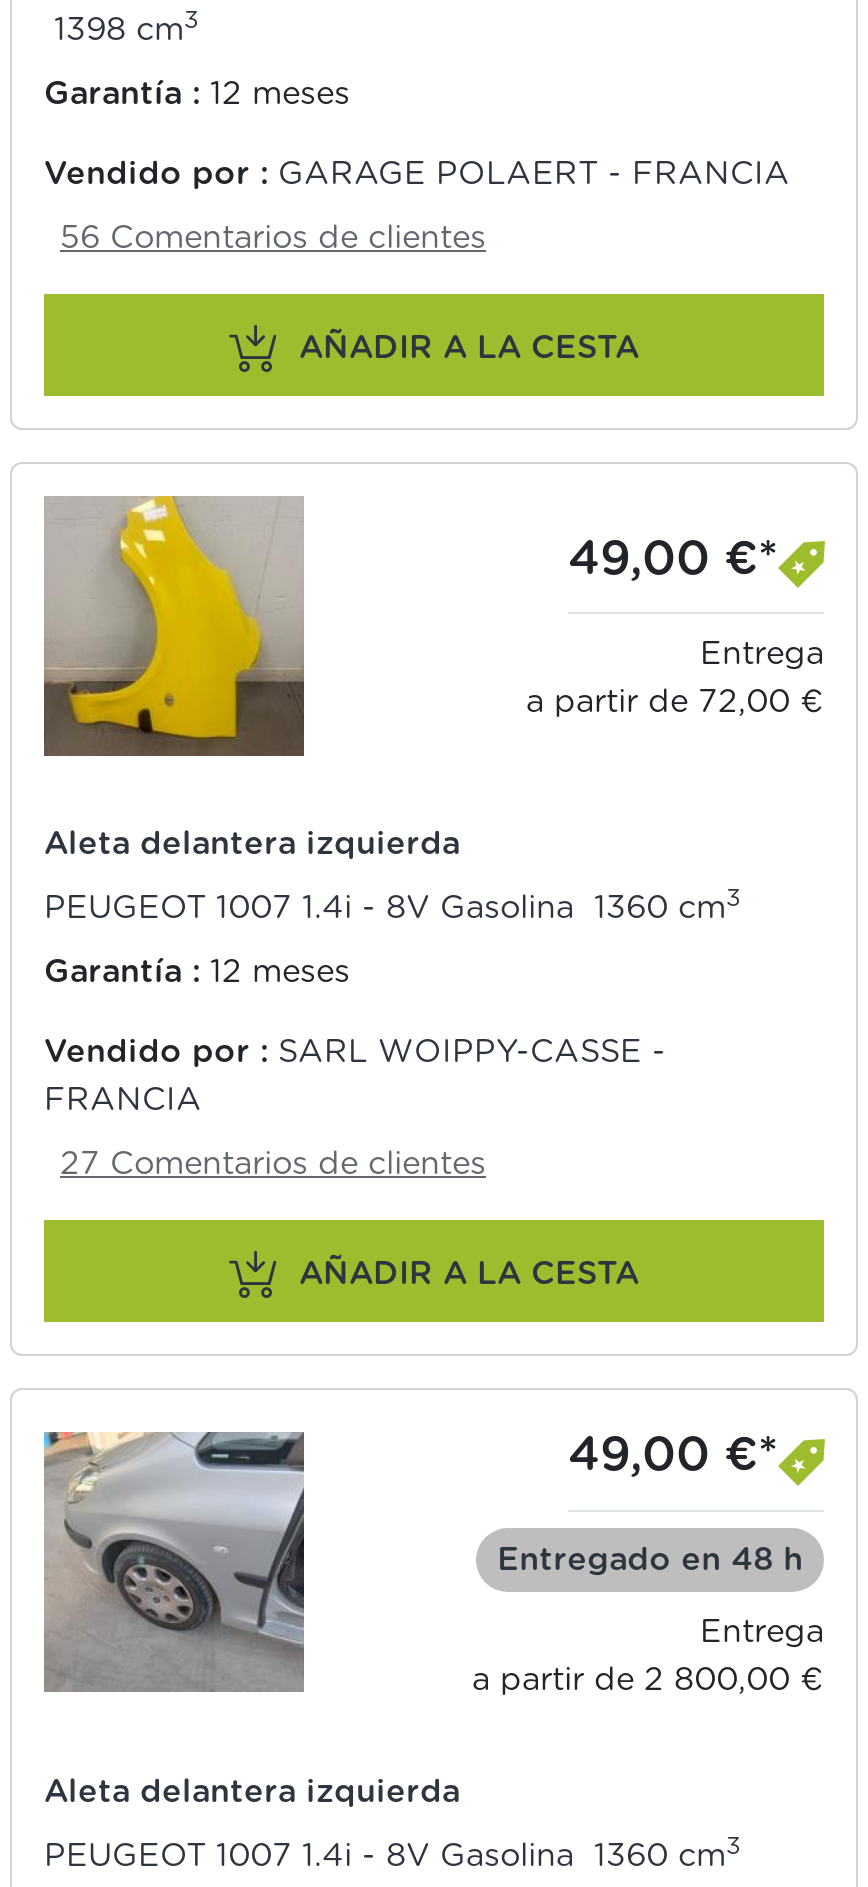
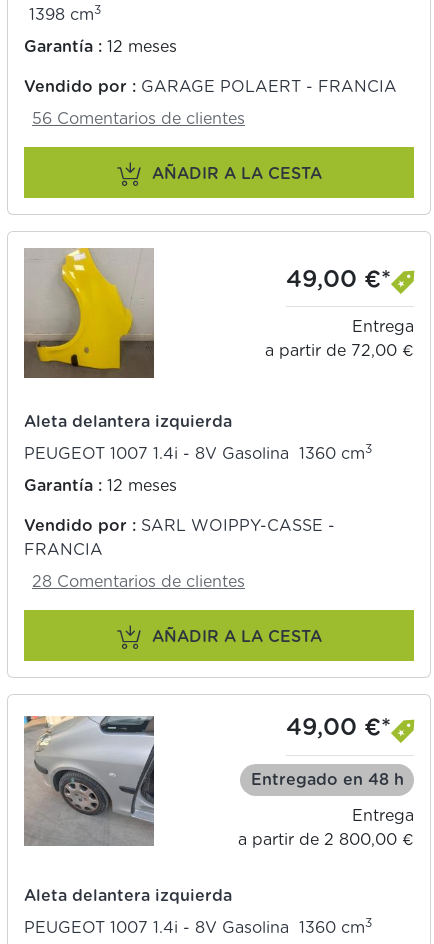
[60,1148,486,1180] 27 Comentarios de clientes -> [32,574,245,590] 28 Comentarios de clientes

